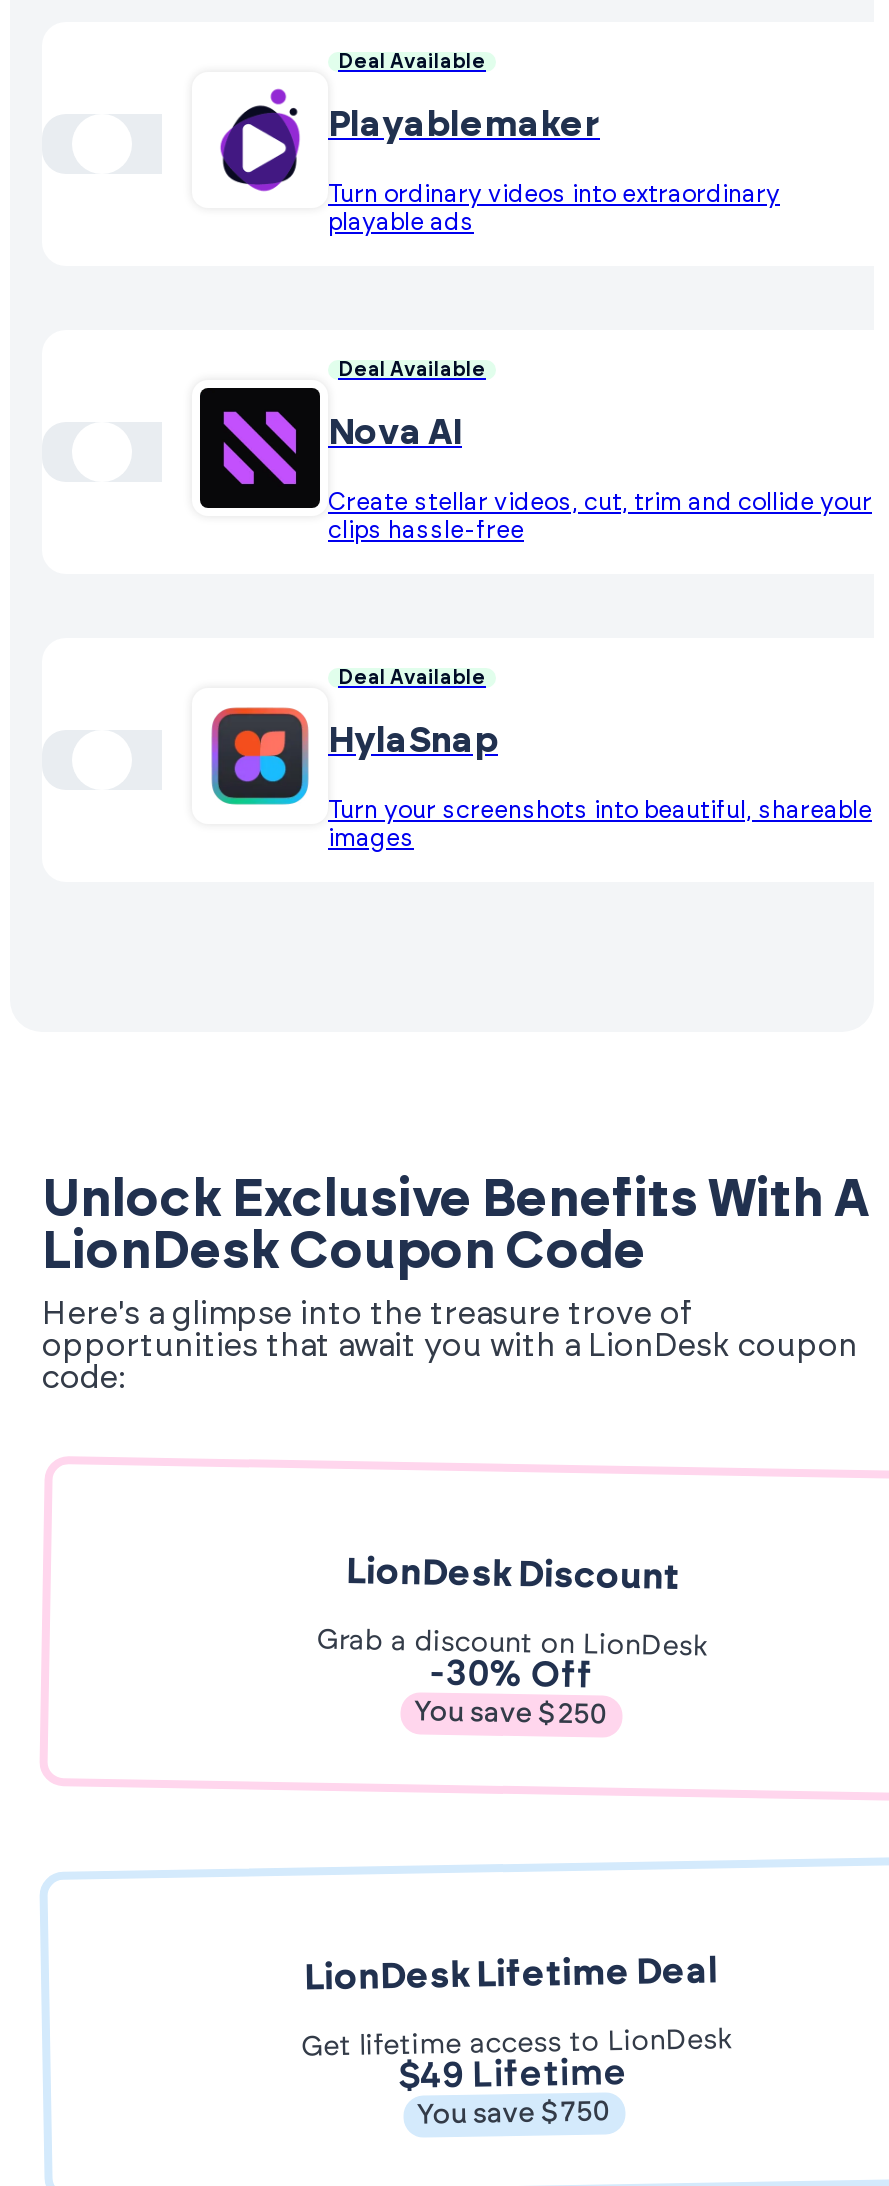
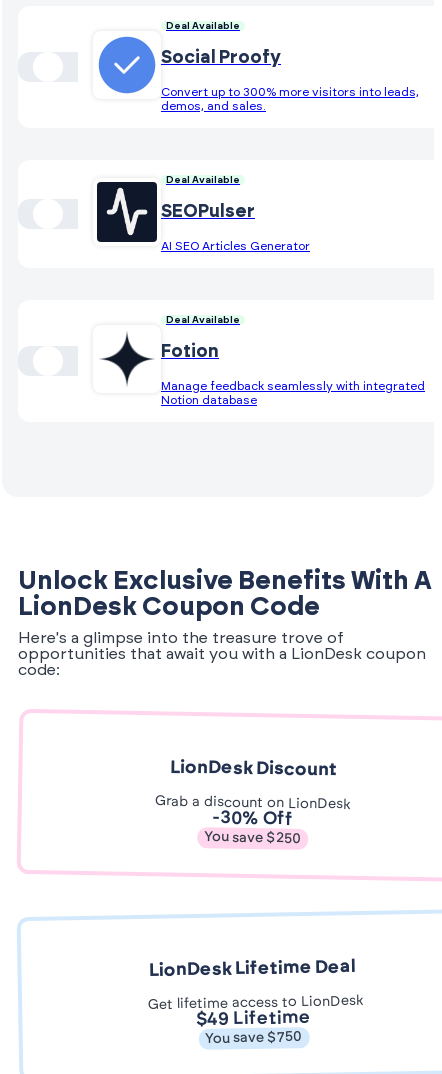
[204,84,600,196] [image] | Playablemaker -> [98,36,281,94] [image] | Social Proofy
[328,182,780,234] Turn ordinary videos into extraordinary | playable ads -> [161,86,419,112] Convert up to 300% more visitors into leads, | demos, and sales.
[200,386,462,510] [image] | Nova AI -> [96,181,255,243] [image] | SEOPulser
[328,490,872,542] Create stellar videos, cut, trim and collide your | clips hassle-free -> [161,240,310,252] AI SEO Articles Generator
[210,706,498,806] [image] | HylaSnap -> [101,333,219,385] [image] | Fotion
[328,798,872,850] Turn your screenshots into beautiful, shareable | images -> [161,380,425,406] Manage feedback seamlessly with integrated | Notion database

